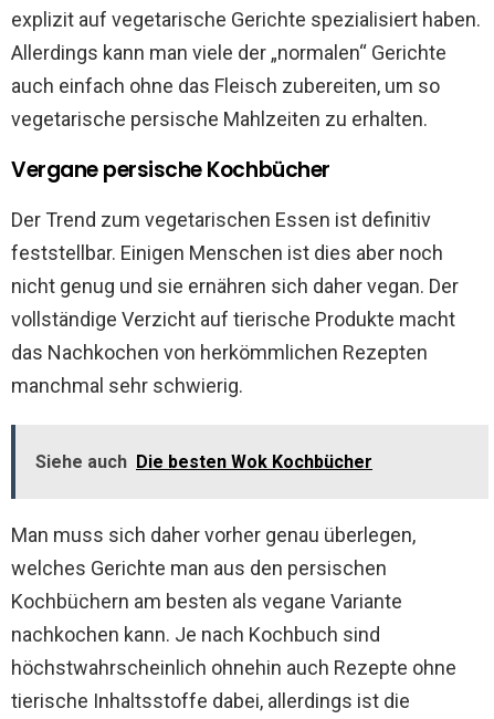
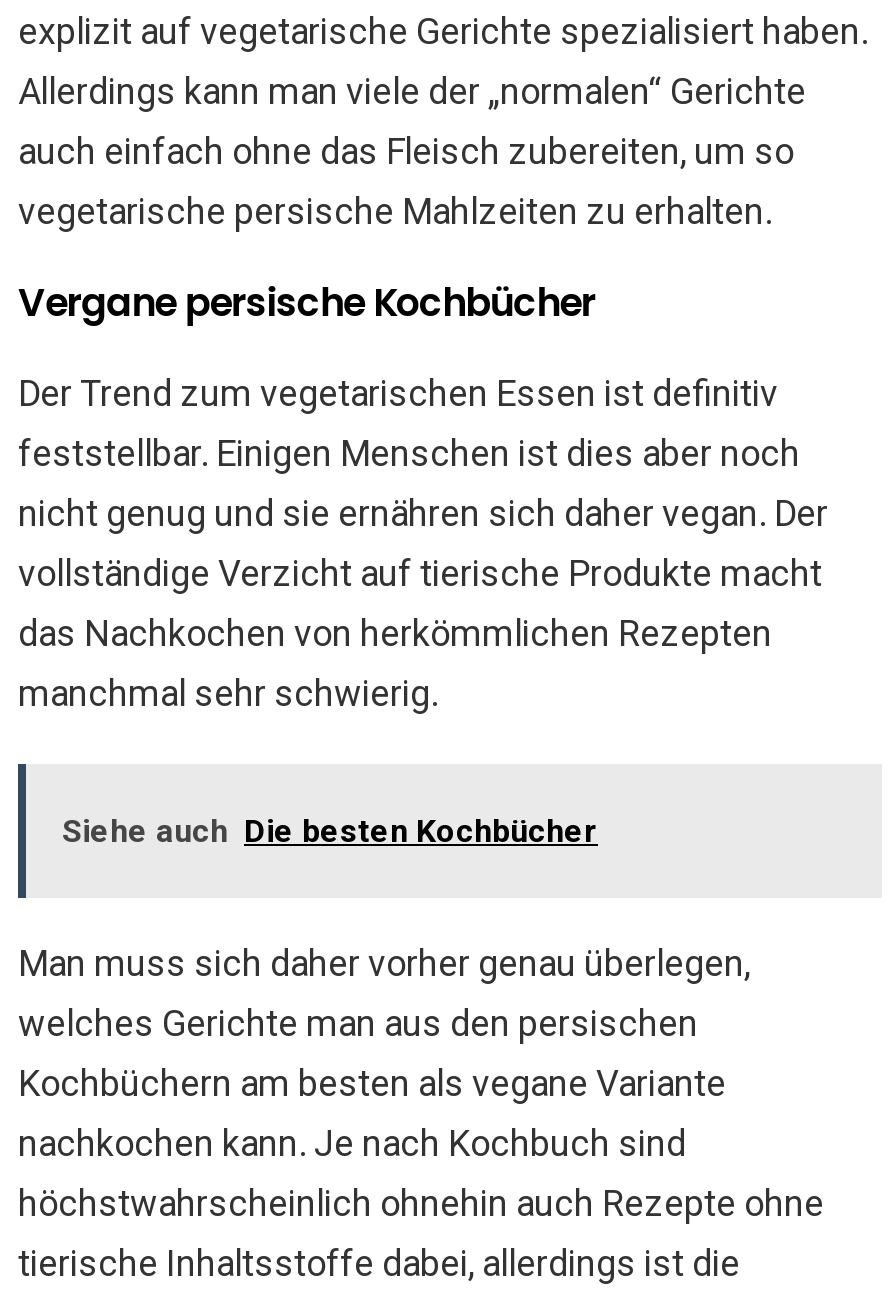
[35,451,372,472] Siehe auch Die besten Wok Kochbücher -> [62,812,598,850] Siehe auch Die besten Kochbücher

